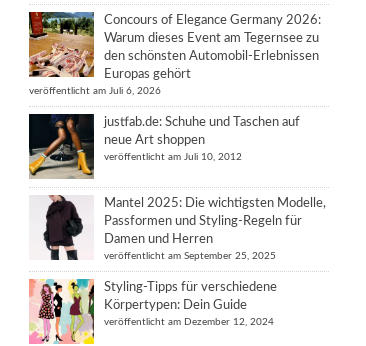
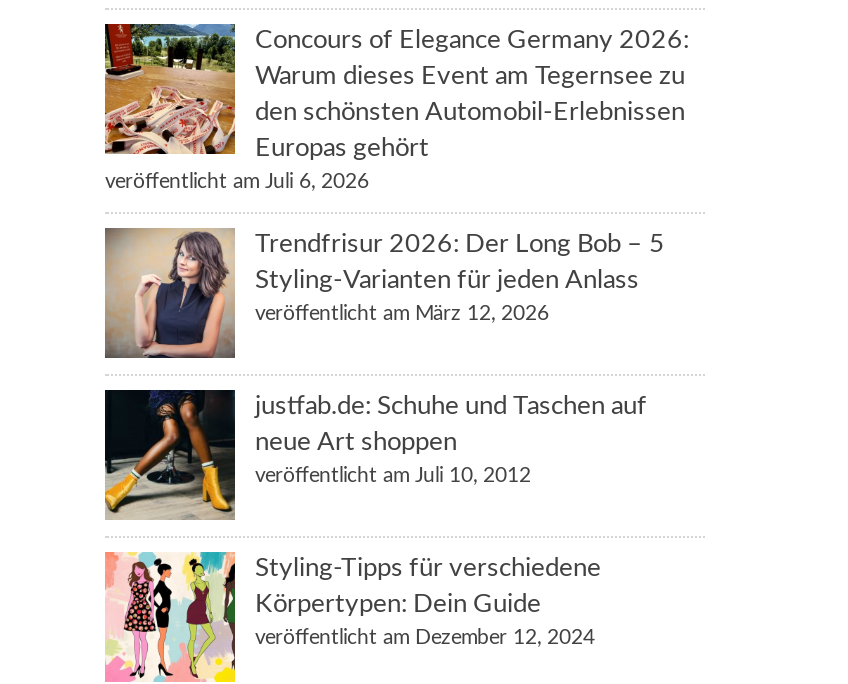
none -> [105,226,665,358] [image] | Trendfrisur 2026: Der Long Bob – 5 | Styling-Varianten für jeden Anlass | veröffentlicht am März 12, 2026
moved [27,113,300,180] -> [101,388,647,522]: [image] | justfab.de: Schuhe und Taschen auf | neue Art shoppen | veröffentlicht am Juli 10, 2012
[30,194,326,263] [image] | Mantel 2025: Die wichtigsten Modelle, | Passformen und Styling-Regeln für | Damen und Herren | veröffentlicht am September 25, 2025 -> none

